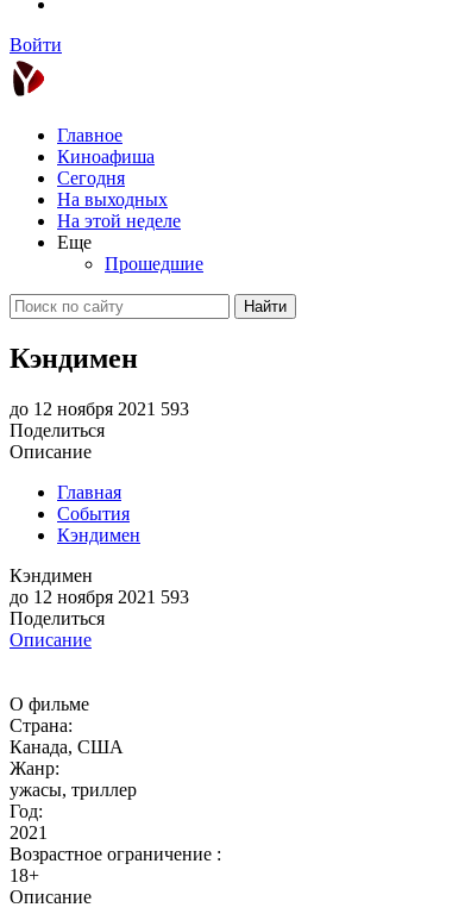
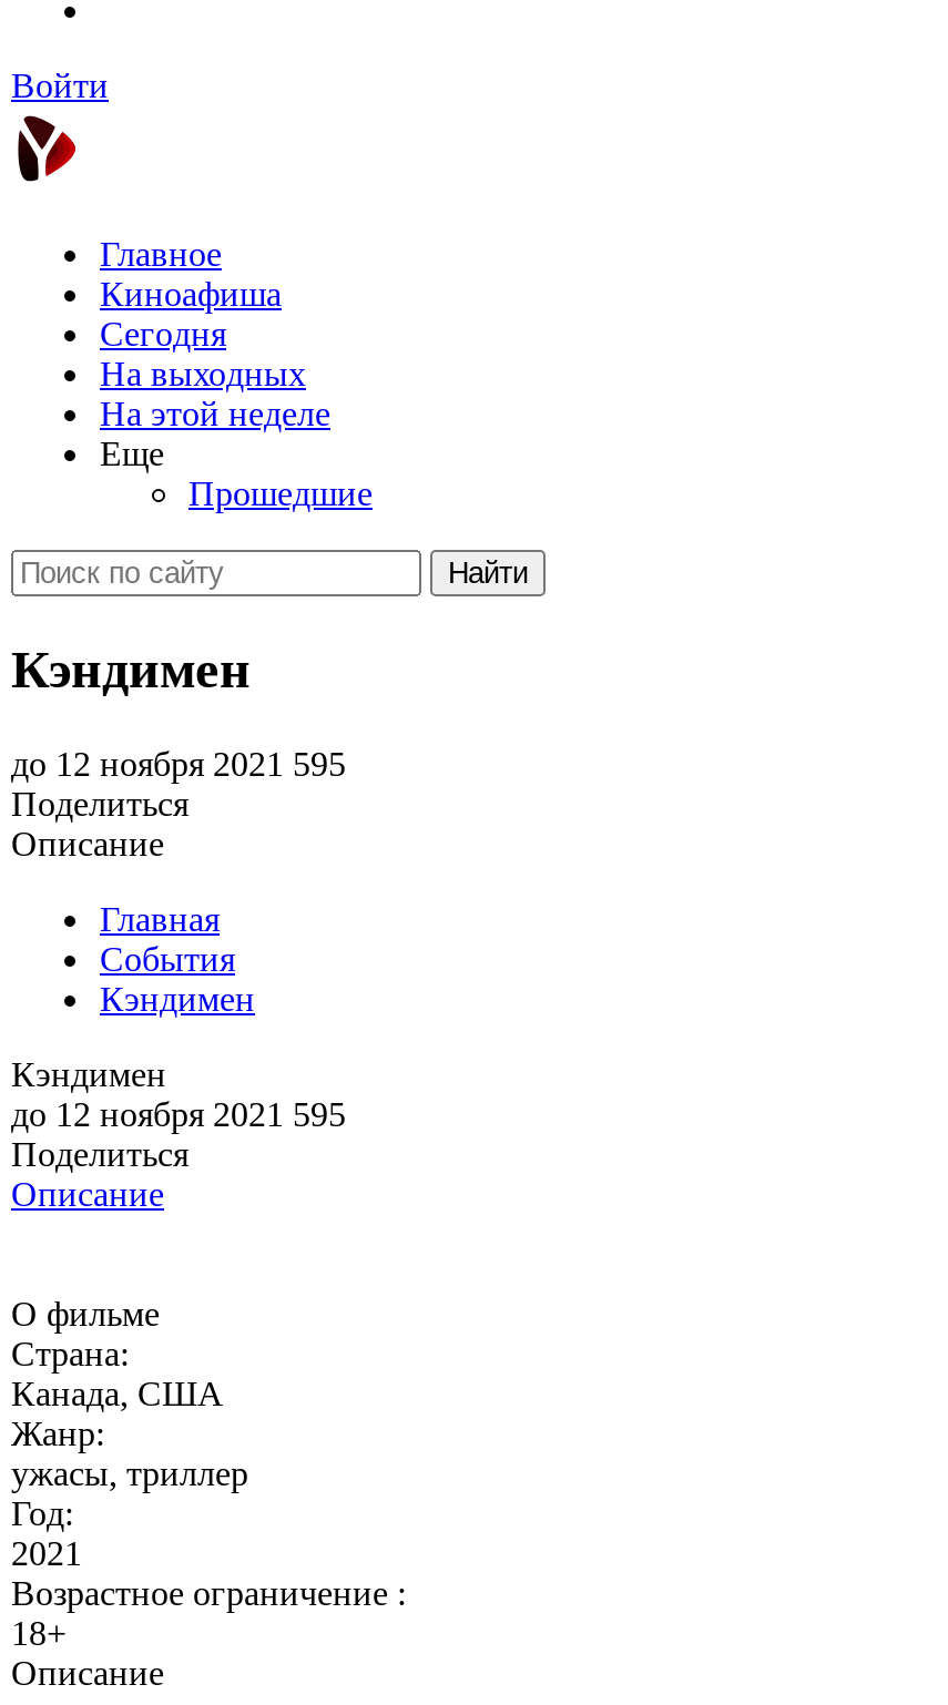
[10,398,189,419] до 12 ноября 2021 593 -> [11,745,346,782] до 12 ноября 2021 595
[10,587,189,607] до 12 ноября 2021 593 -> [11,1095,346,1133] до 12 ноября 2021 595

